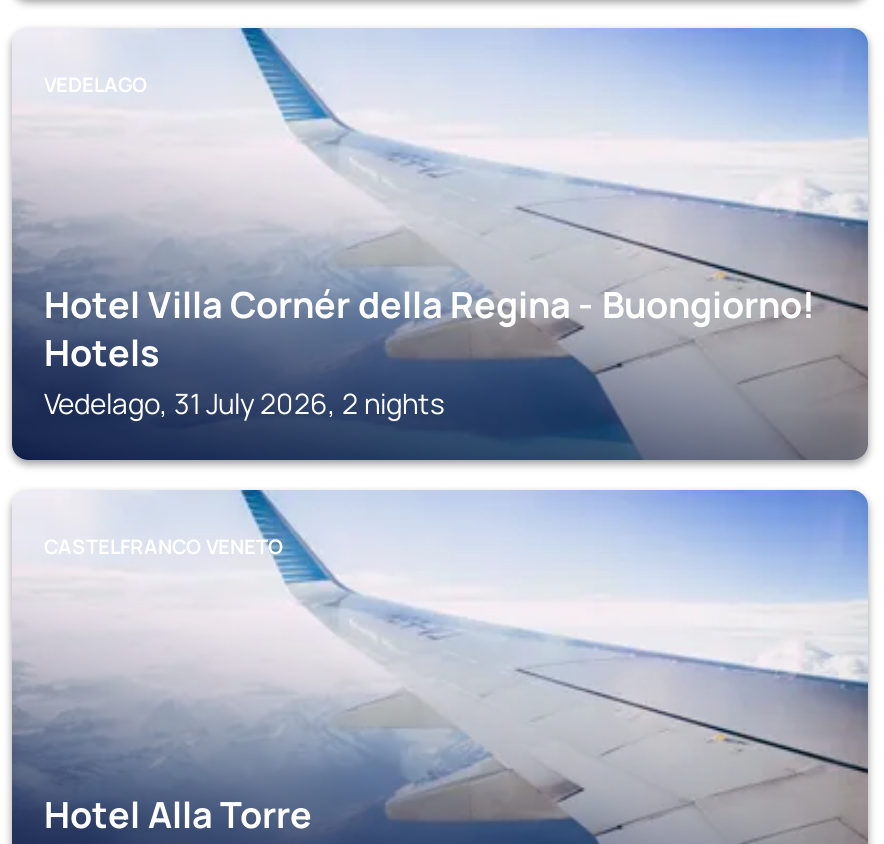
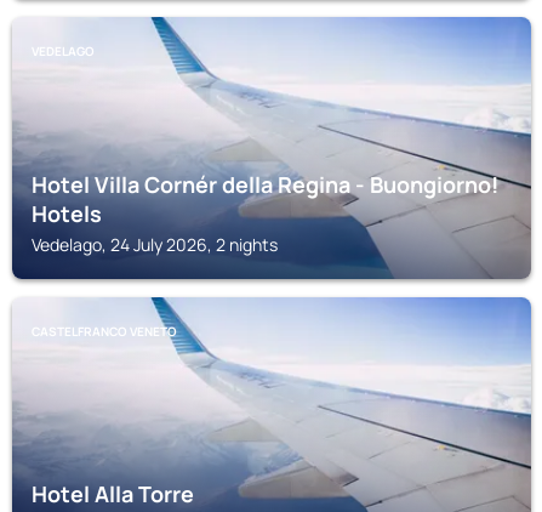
[44,384,444,422] Vedelago, 31 July 2026, 2 nights -> [32,233,278,256] Vedelago, 24 July 2026, 2 nights

